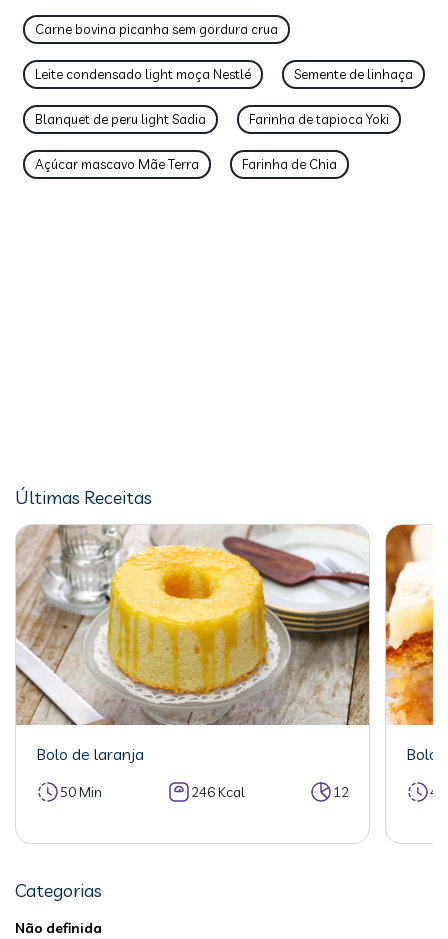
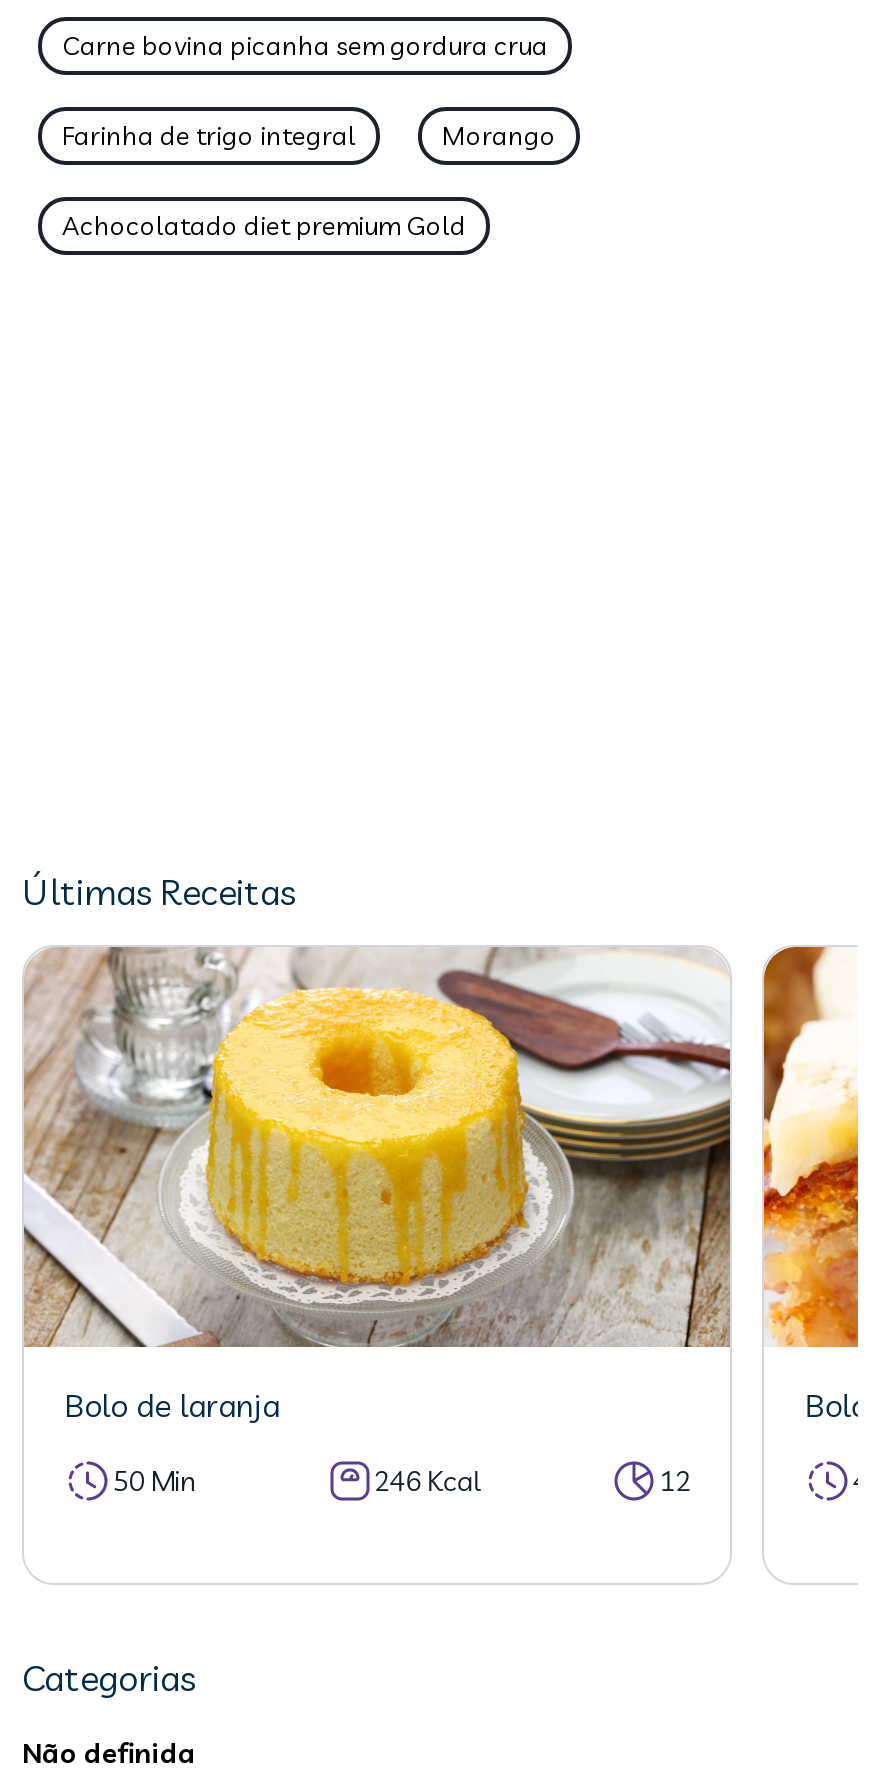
[35,66,413,172] Leite condensado light moça Nestlé | Semente de linhaça | Blanquet de peru light Sadia | Farinha de tapioca Yoki | Açúcar mascavo Mãe Terra | Farinha de Chia -> [62,119,556,241] Farinha de trigo integral | Morango | Achocolatado diet premium Gold

